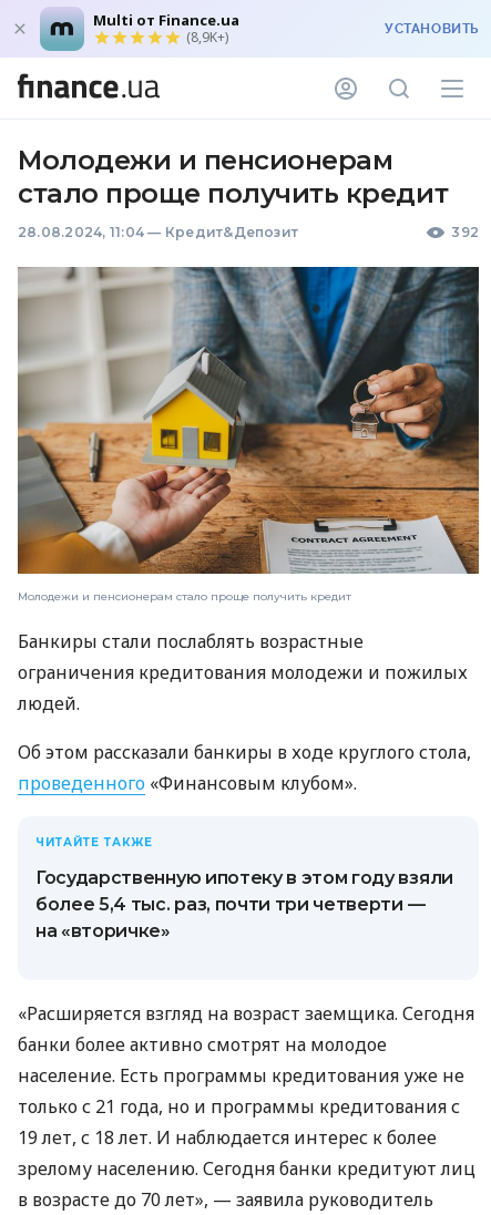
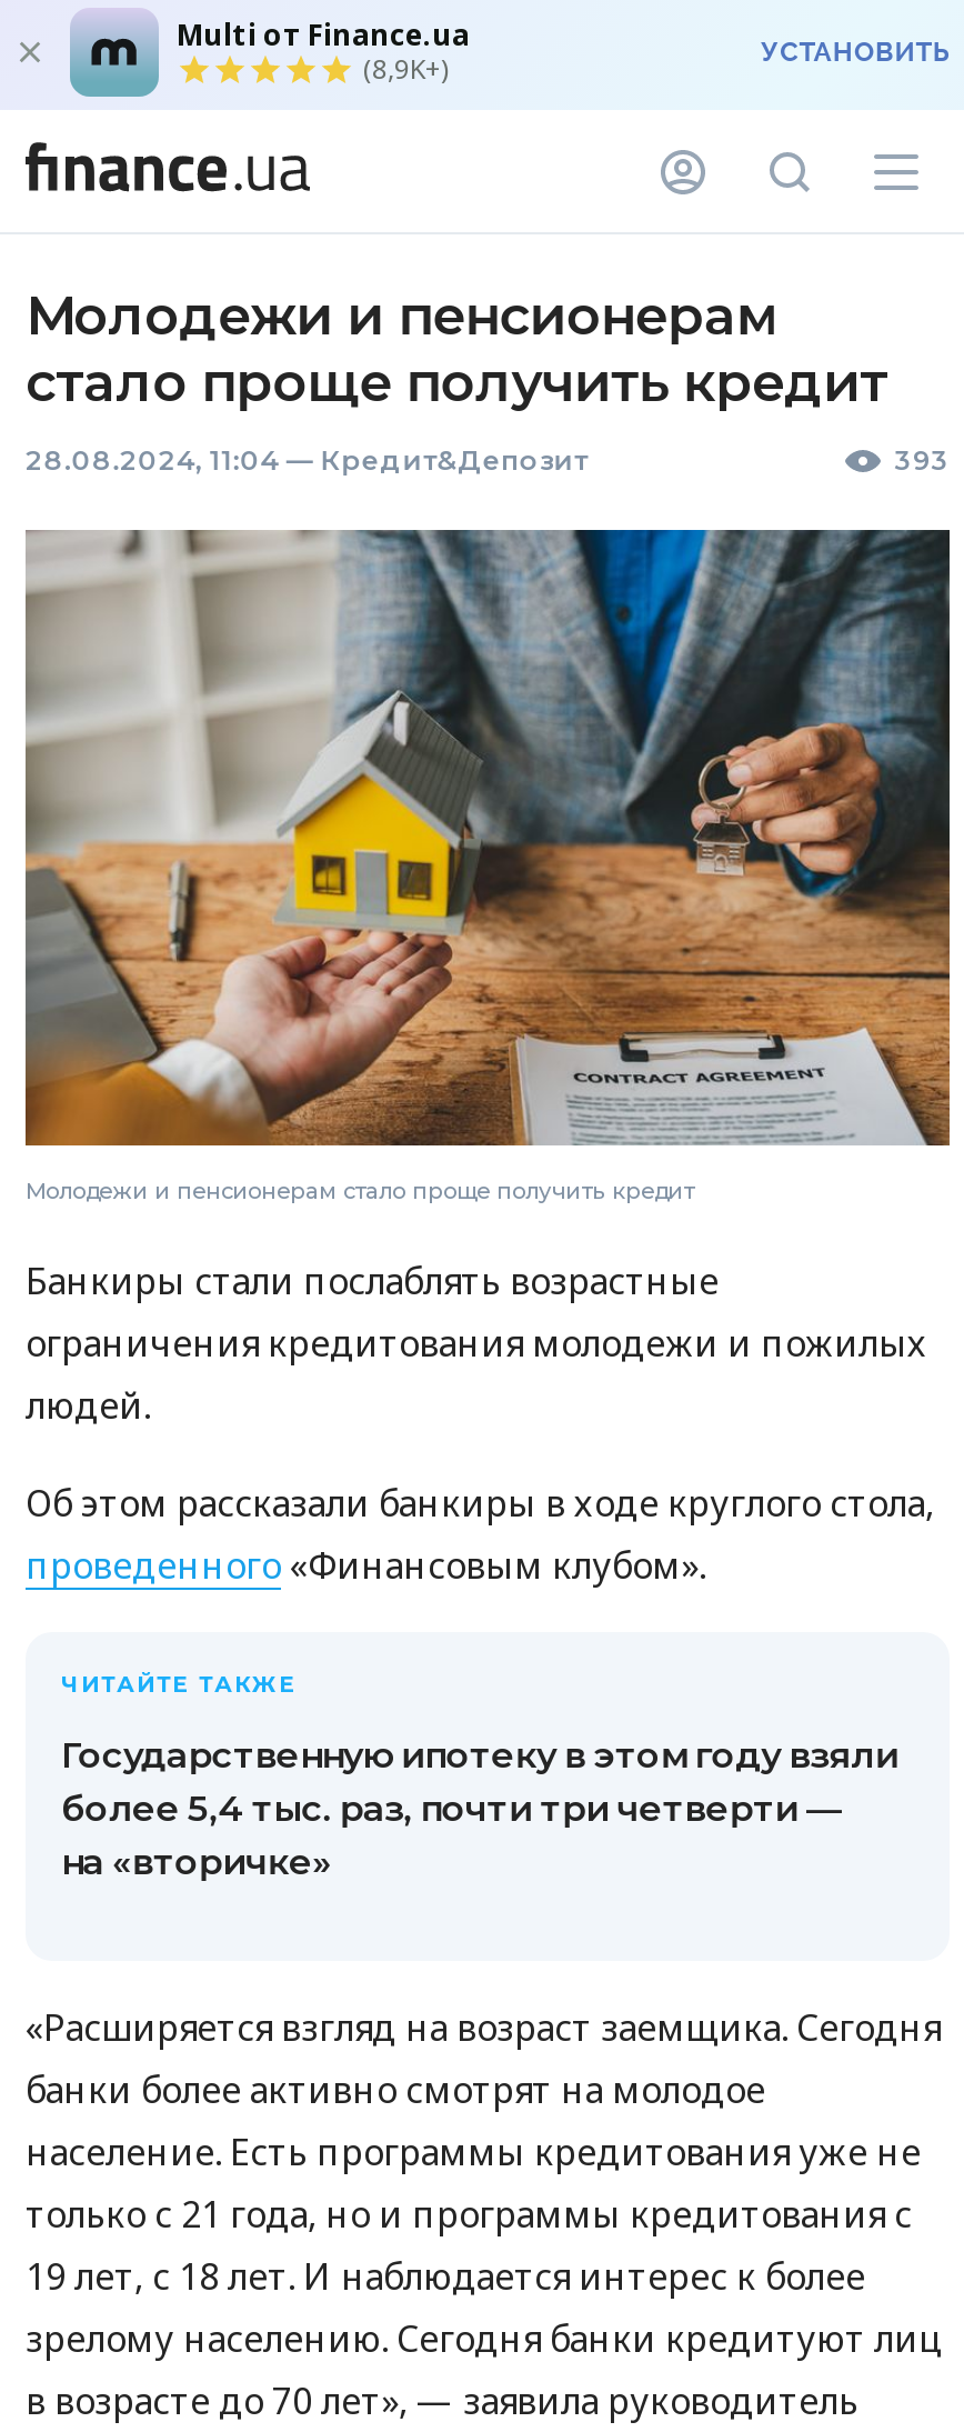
[451,224,479,240] 392 -> [895,443,950,477] 393

